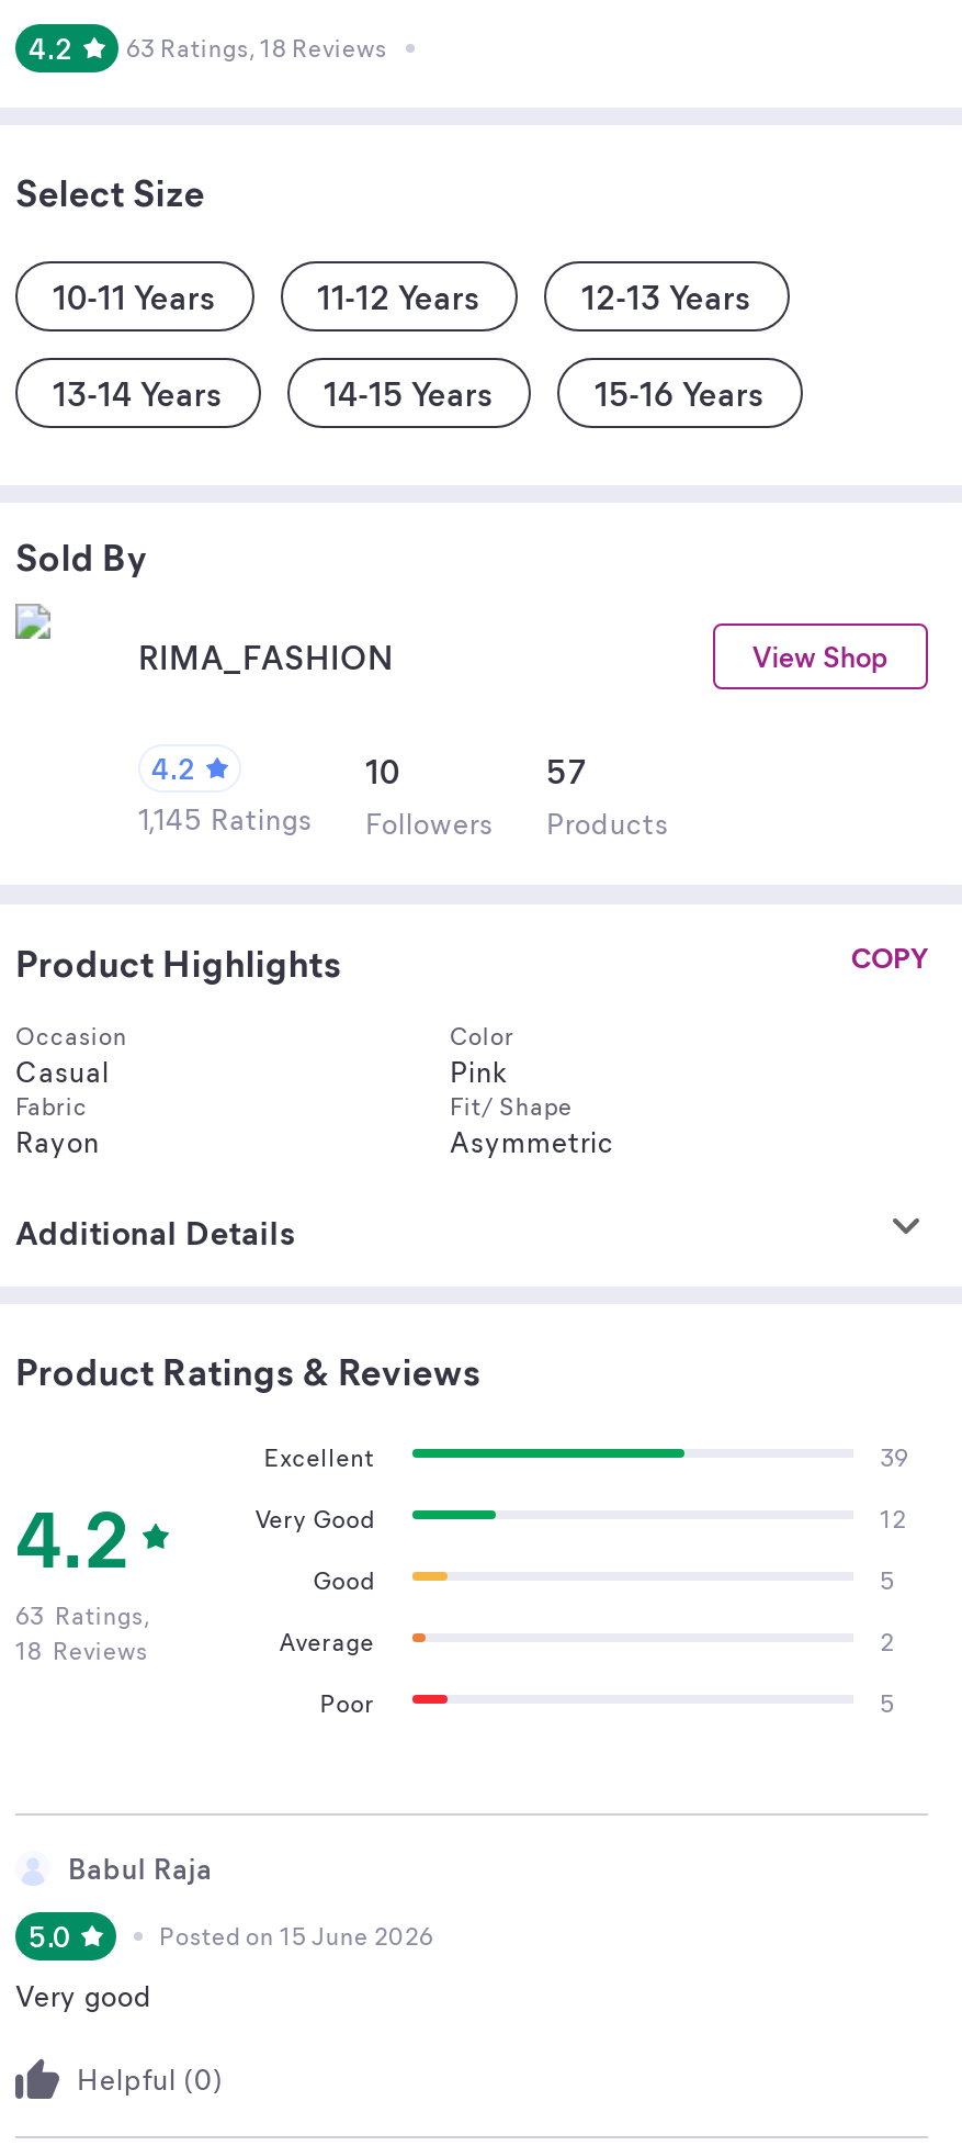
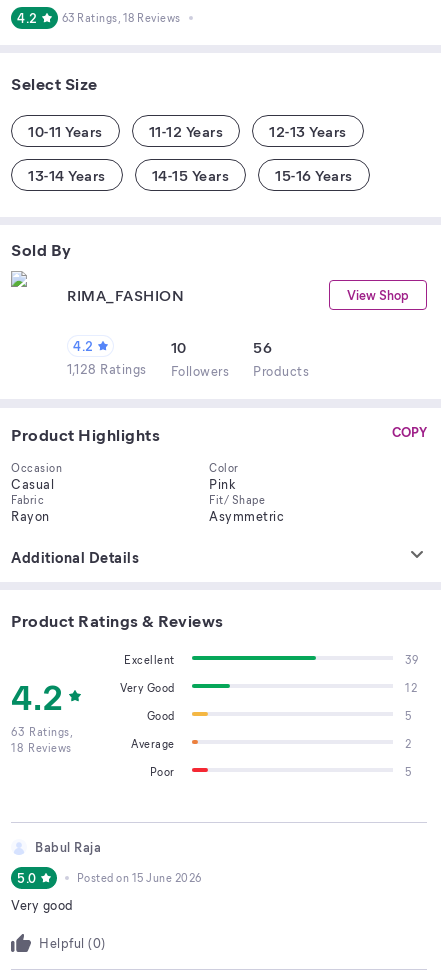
[546,749,588,793] 57 -> [253,337,272,357] 56
[138,799,669,841] 1,145 Ratings Followers Products -> [67,360,309,379] 1,128 Ratings Followers Products

